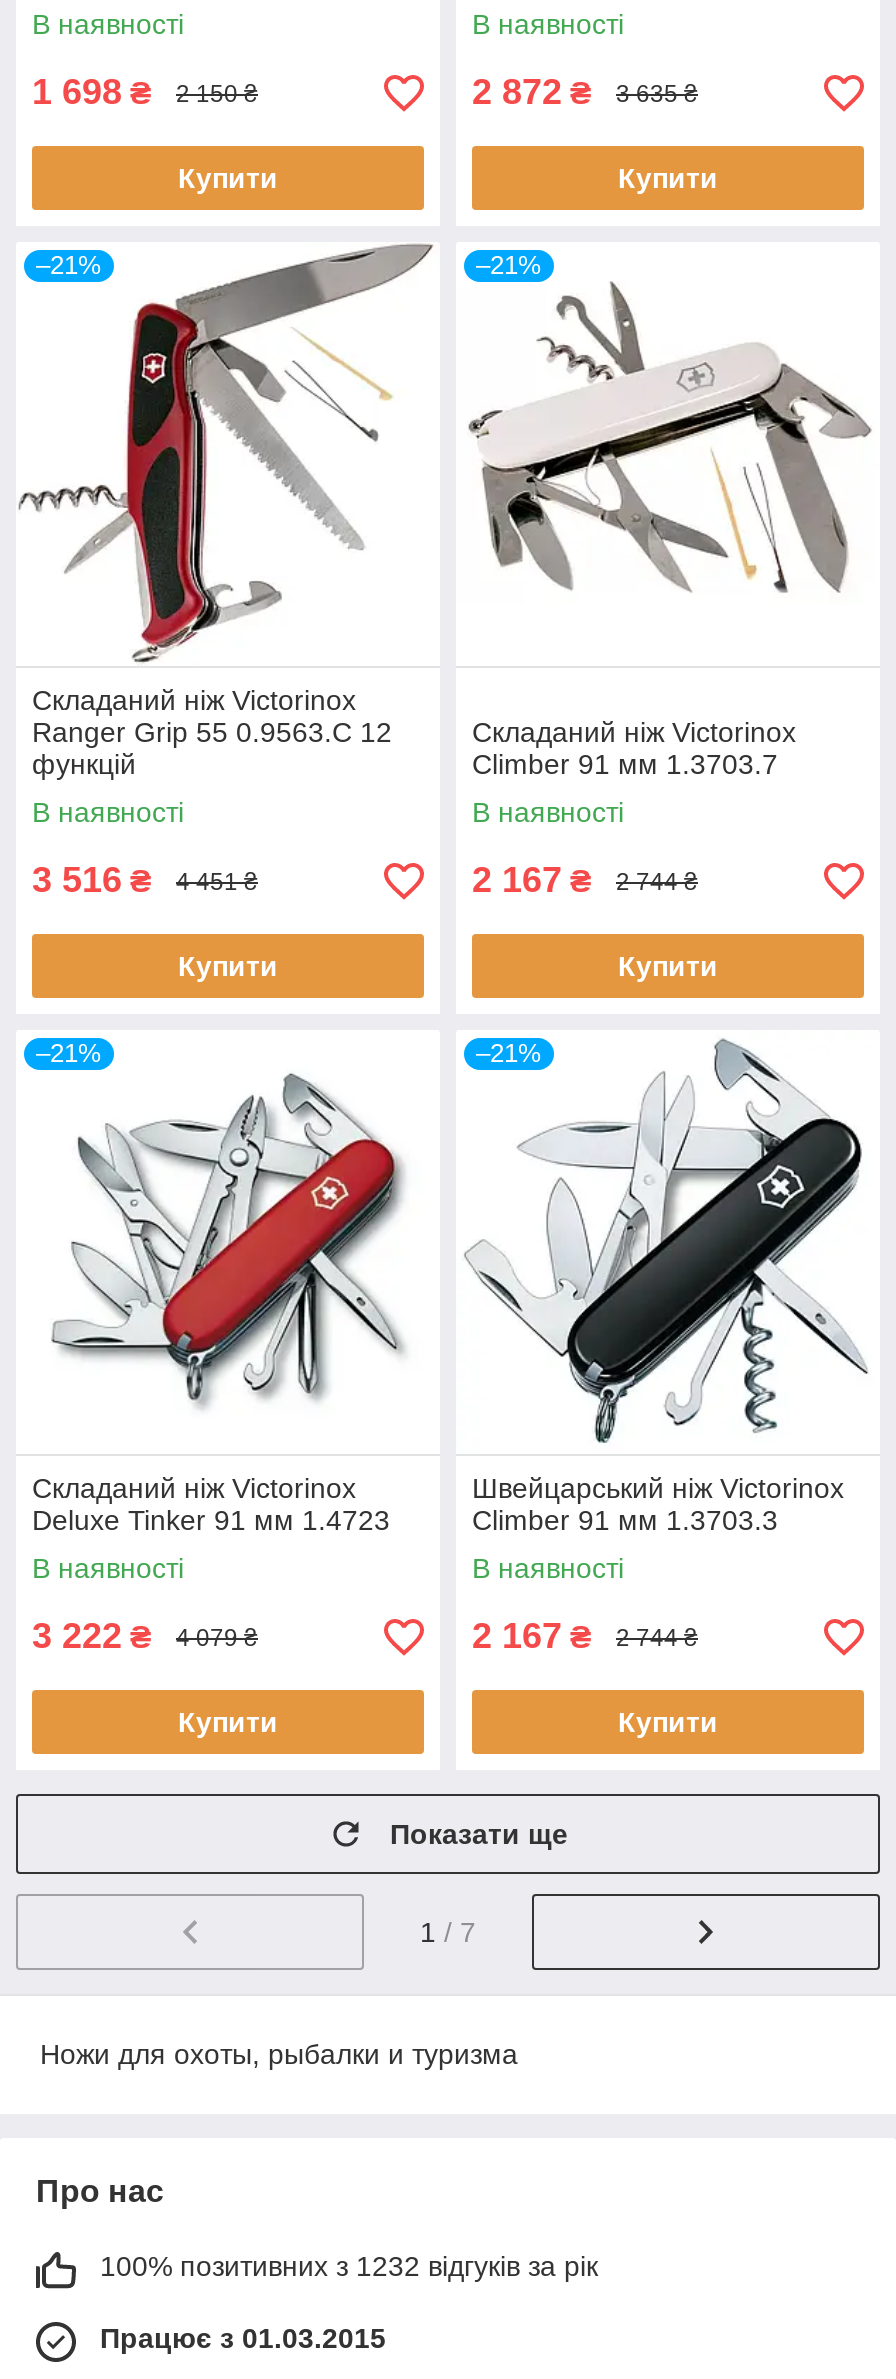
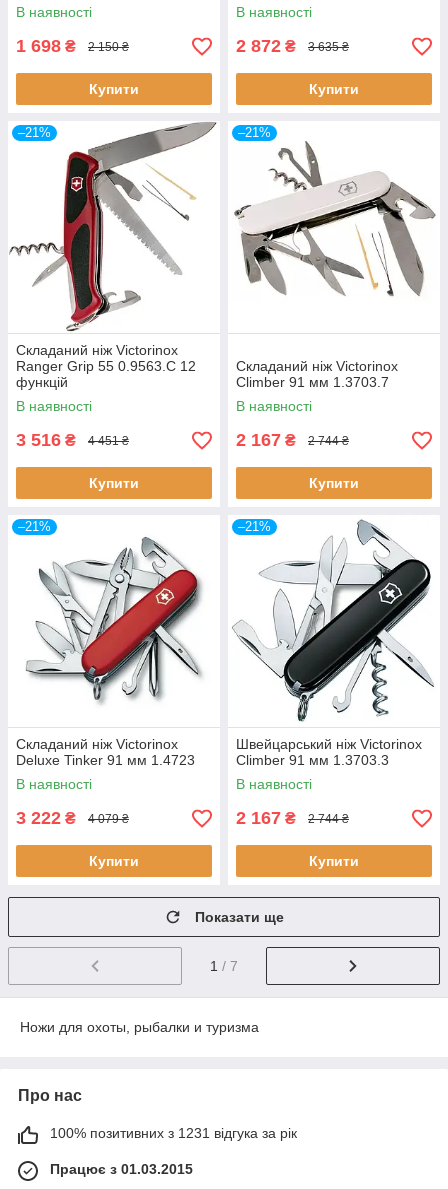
[100,2250,598,2282] 100% позитивних з 1232 відгуків за рік -> [50,1125,297,1141] 100% позитивних з 1231 відгука за рік

